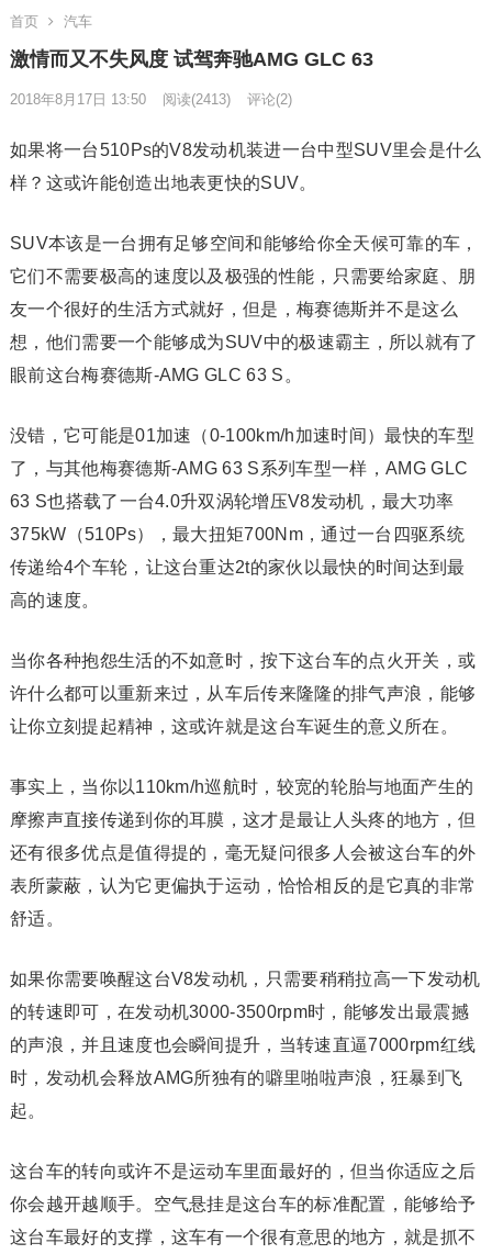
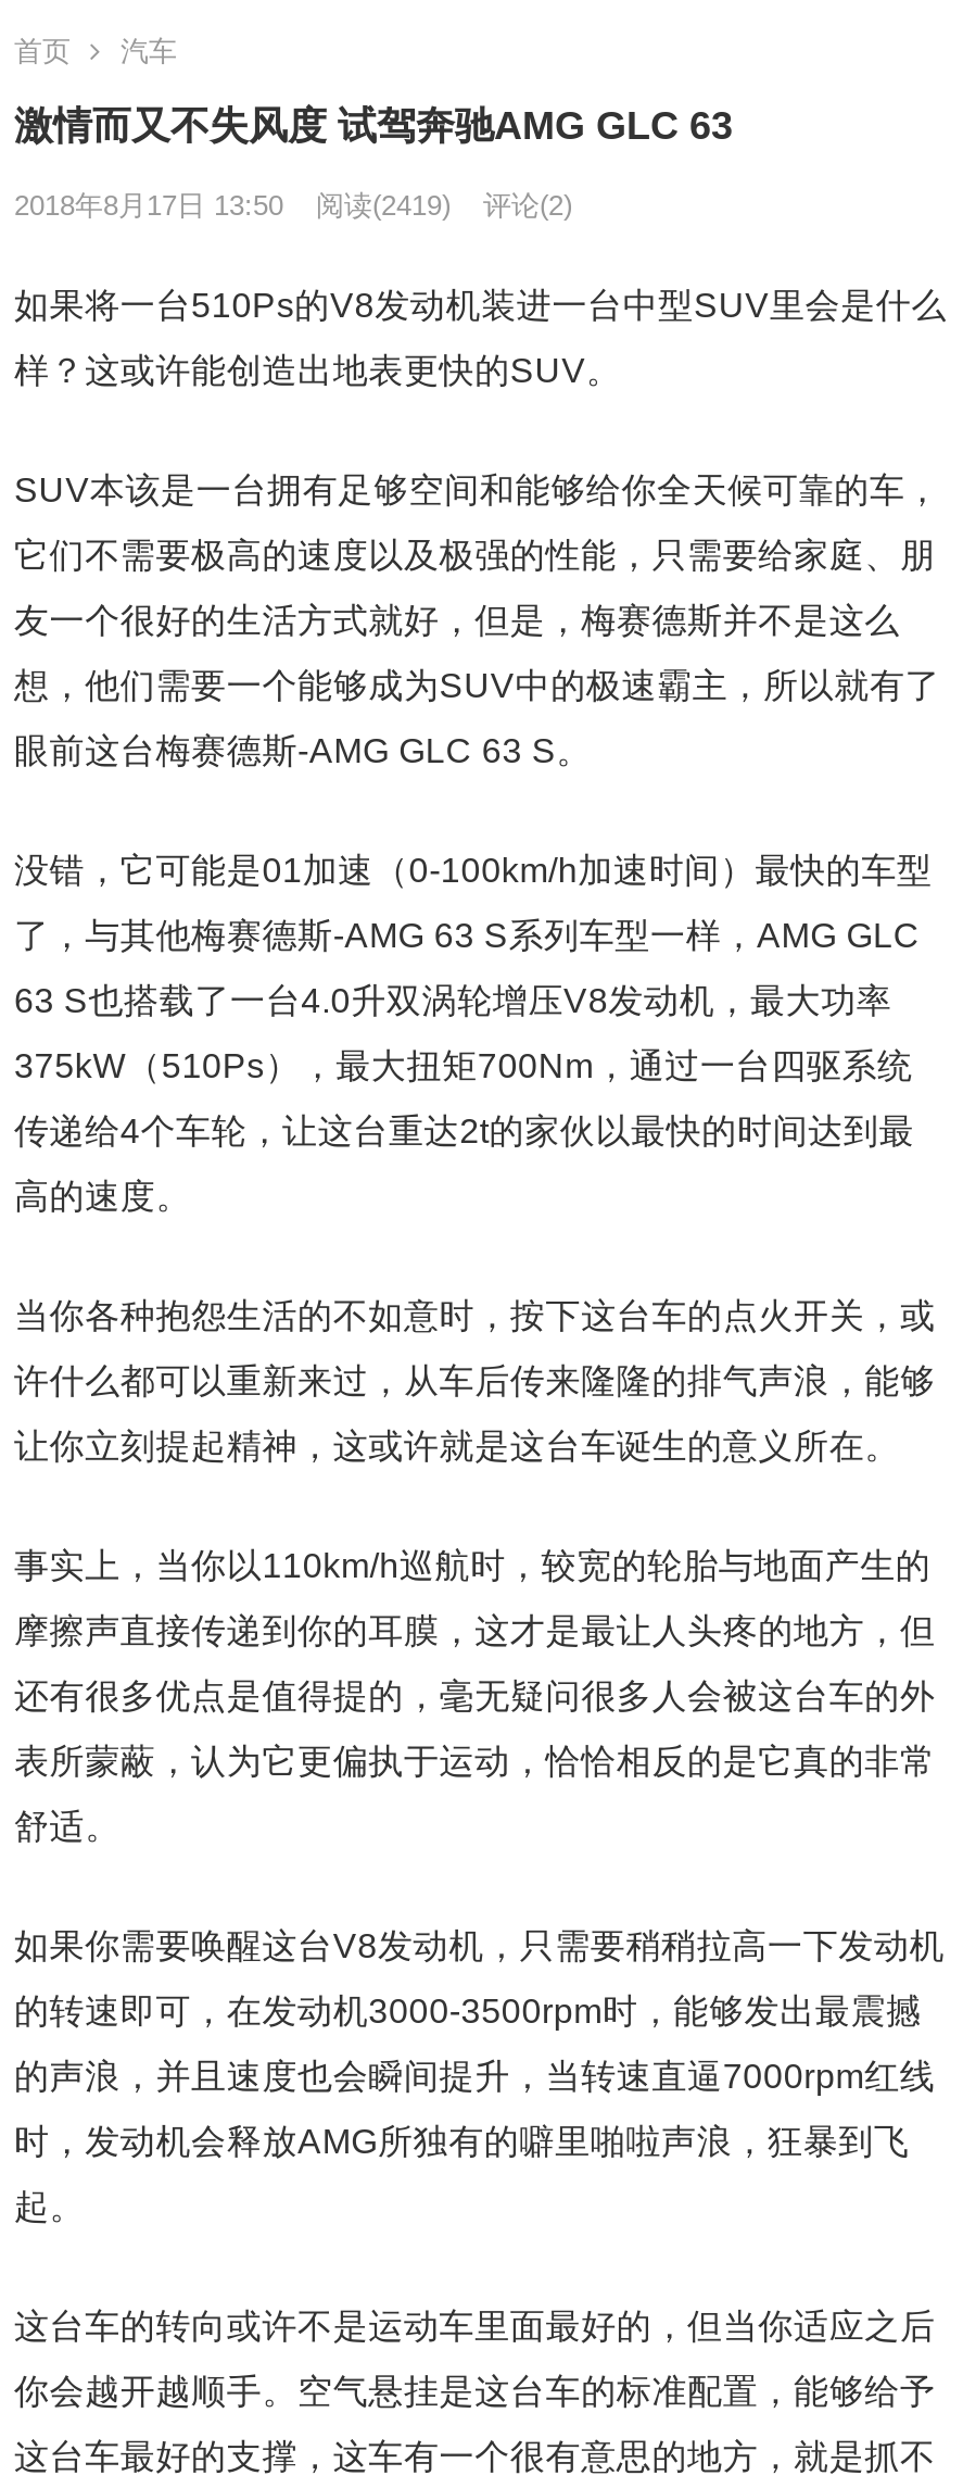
[10,91,292,108] 2018年8月17日 13:50 阅读(2413) 评论(2) -> [14,189,572,222] 2018年8月17日 13:50 阅读(2419) 评论(2)

